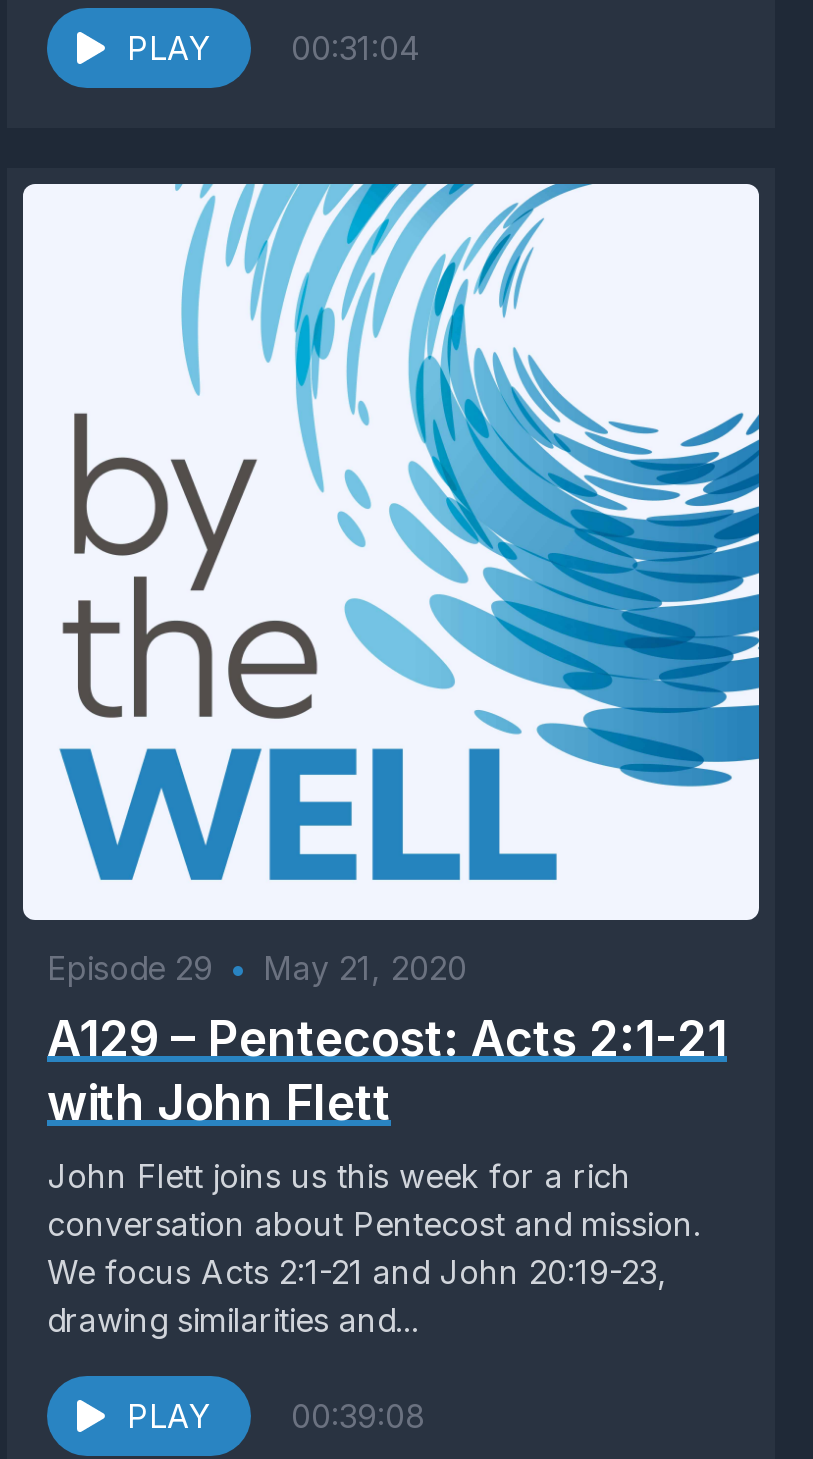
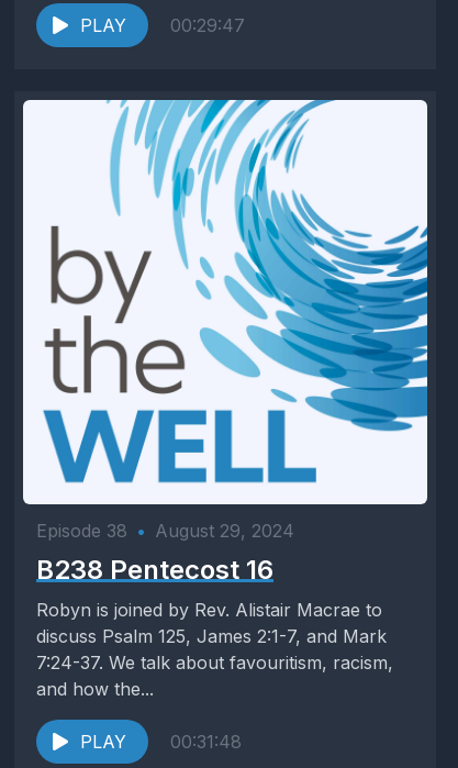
[127,28,421,68] PLAY 00:31:04 -> [80,14,245,36] PLAY 00:29:47
[47,948,727,1340] Episode 29 • May 21, 2020 | A129 – Pentecost: Acts 2:1-21 | with John Flett | John Flett joins us this week for a rich | conversation about Pentecost and mission. | We focus Acts 2:1-21 and John 20:19-23, | drawing similarities and... -> [36,520,393,700] Episode 38 • August 29, 2024 | B238 Pentecost 16 | Robyn is joined by Rev. Alistair Macrae to | discuss Psalm 125, James 2:1-7, and Mark | 7:24-37. We talk about favouritism, racism, | and how the...
[127,1396,425,1436] PLAY 00:39:08 -> [80,731,242,753] PLAY 00:31:48

